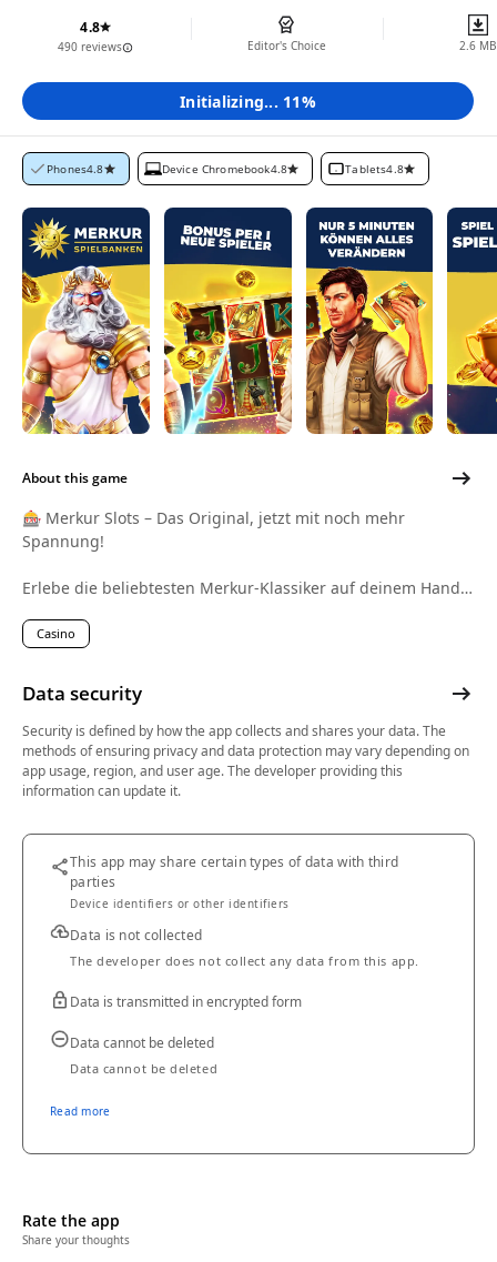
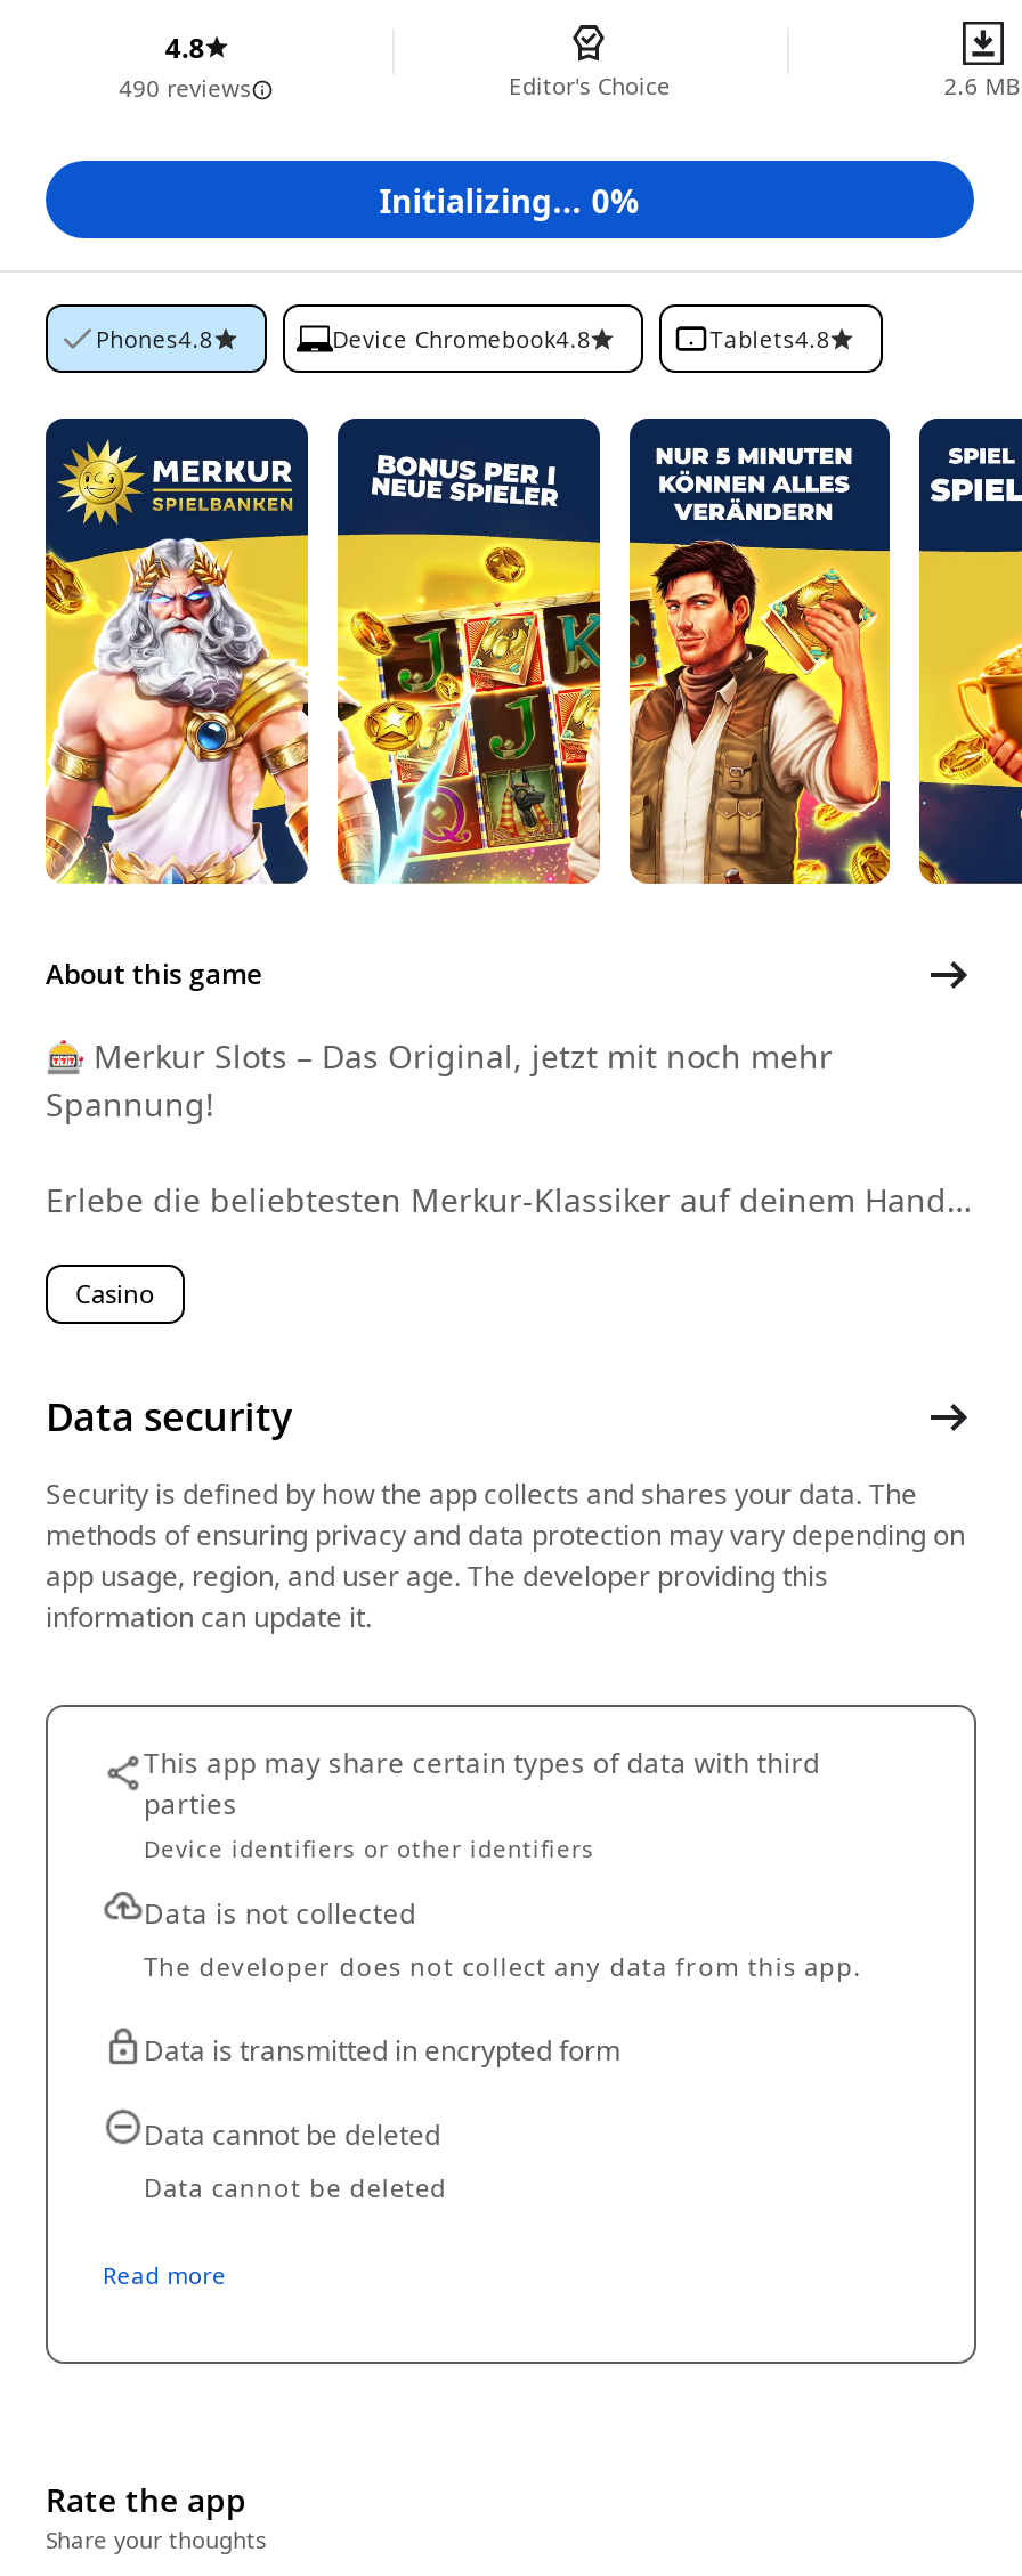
[180,90,316,112] Initializing... 11% -> [379,178,641,221] Initializing... 0%

